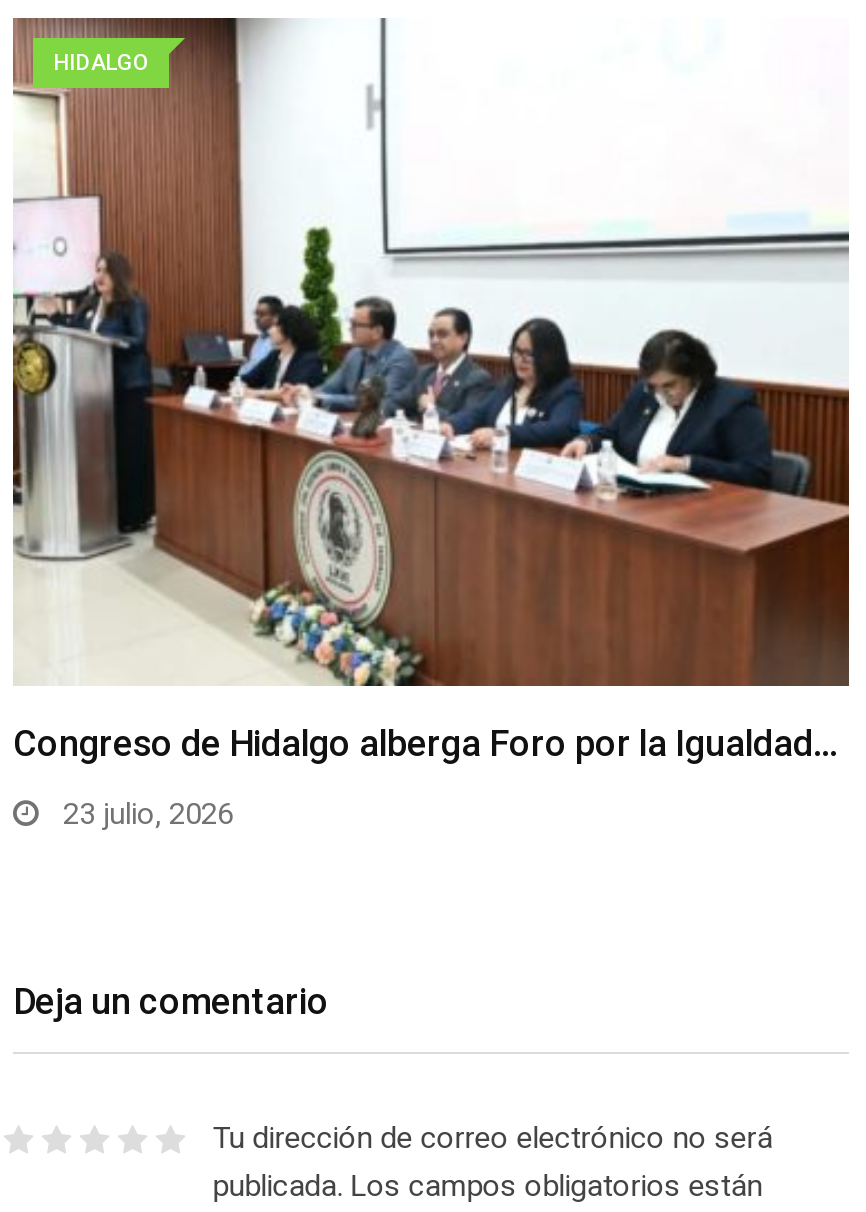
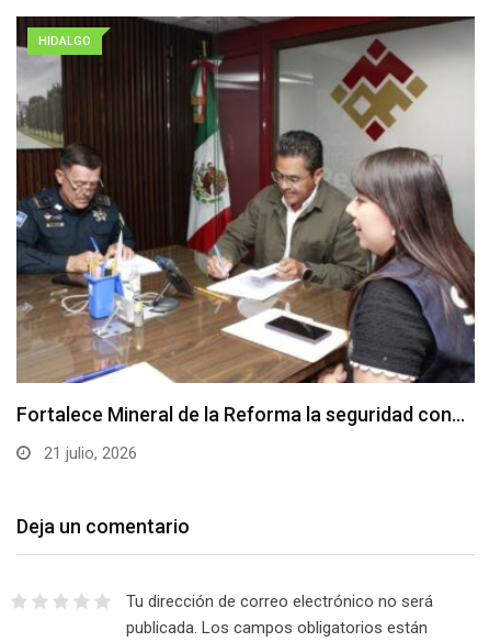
[11,16,851,764] [image] | Congreso de Hidalgo alberga Foro por la Igualdad… -> [15,15,476,426] [image] | Fortalece Mineral de la Reforma la seguridad con…
[55,796,233,832] 23 julio, 2026 -> [39,444,137,463] 21 julio, 2026

